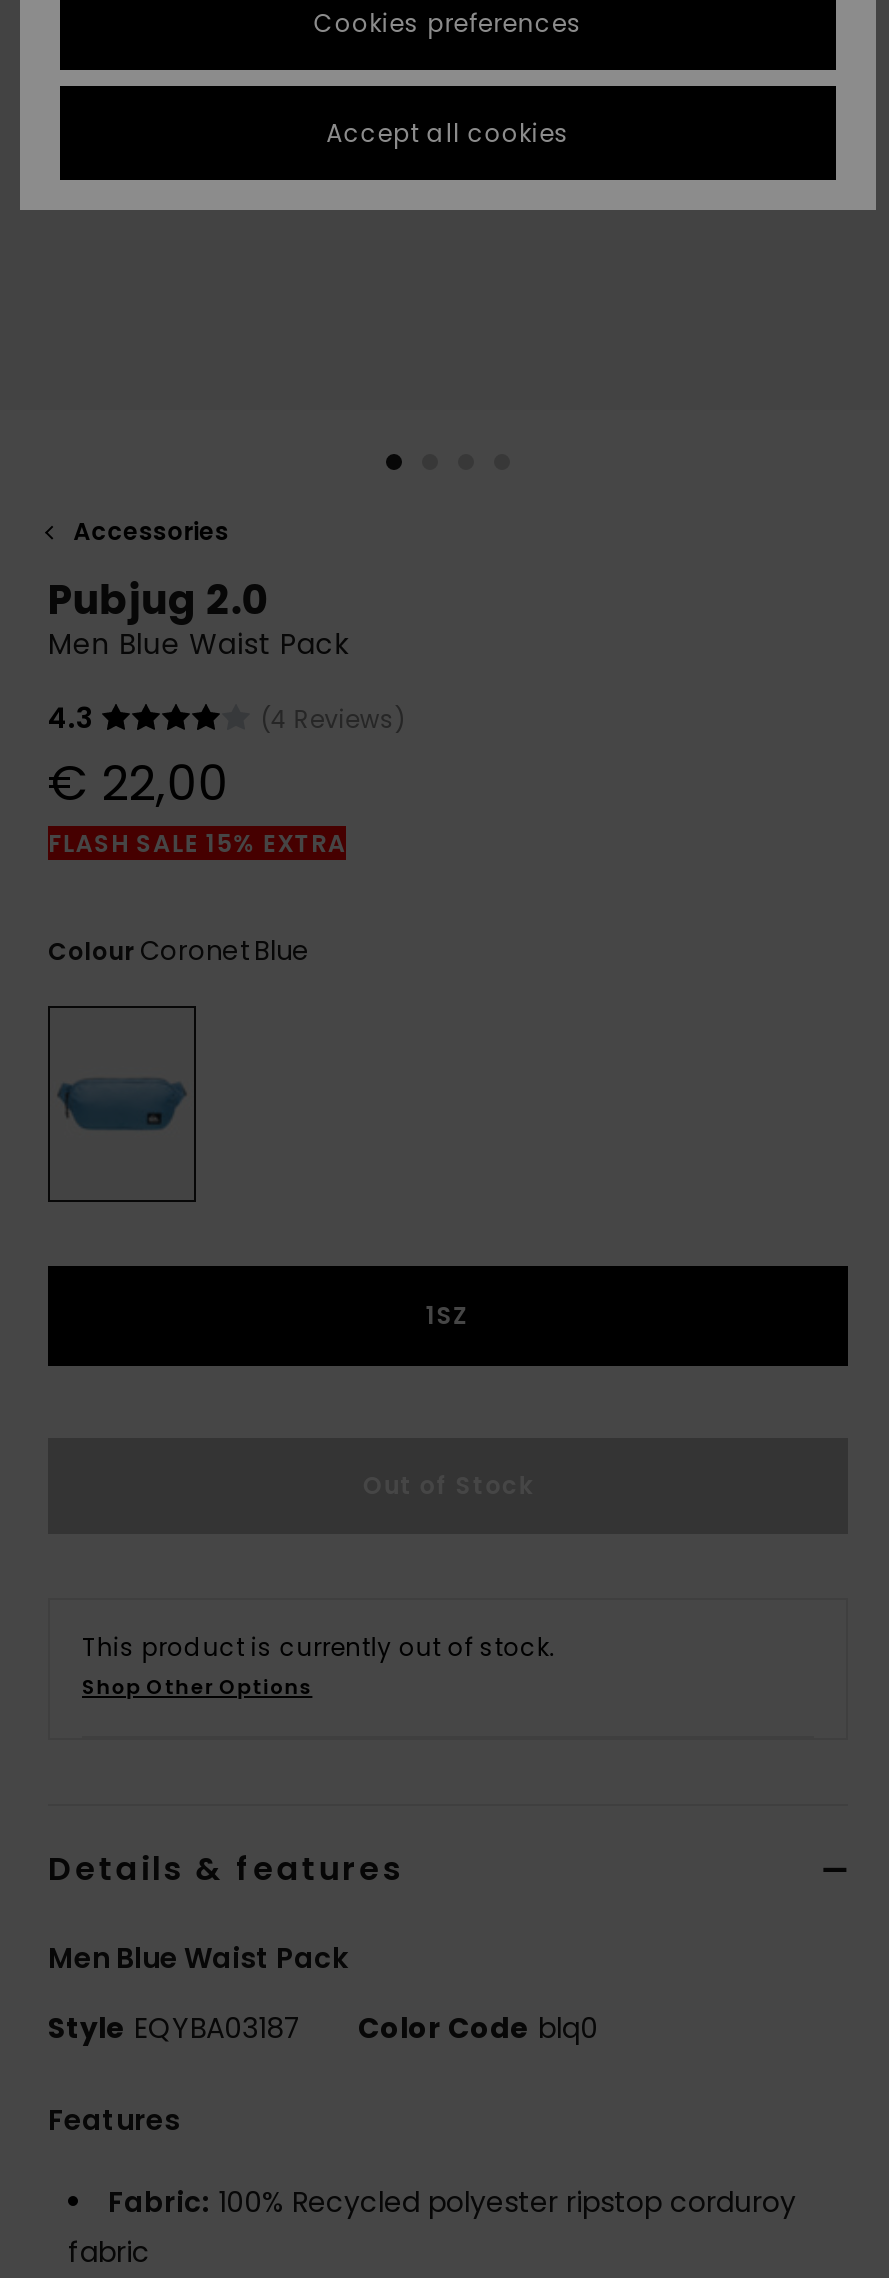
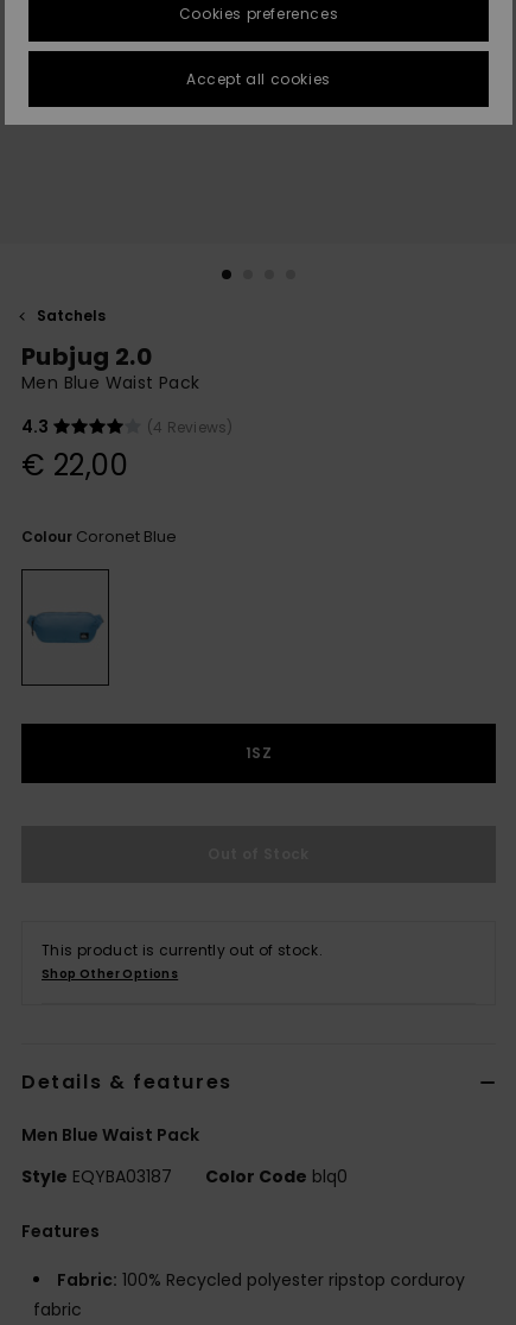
[73,515,229,549] Accessories -> [36,306,105,326] Satchels
[48,827,346,861] FLASH SALE 15% EXTRA -> none

